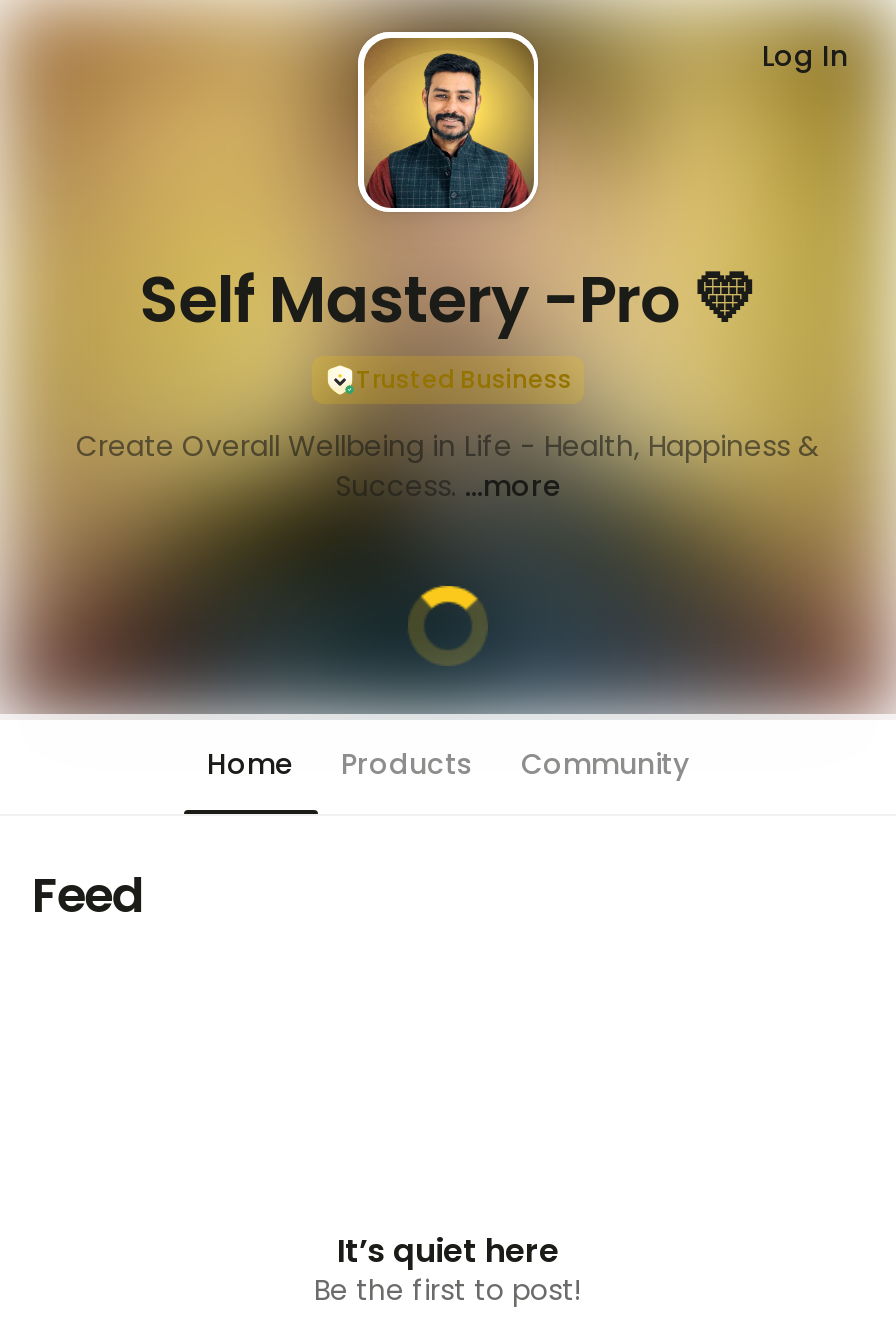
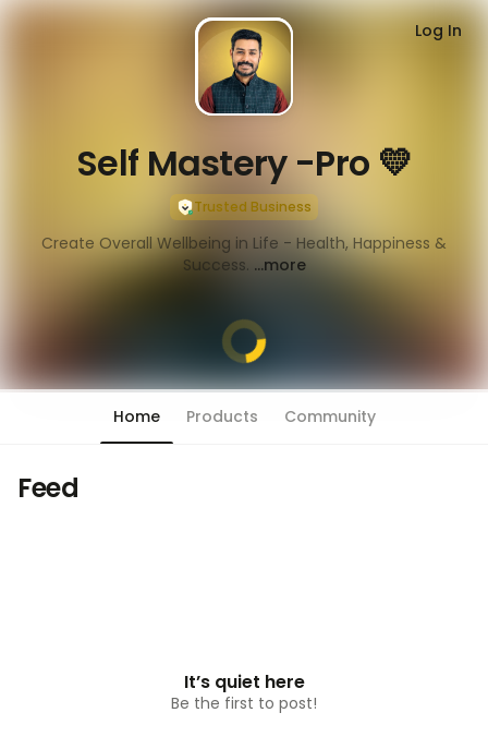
[420,584,488,664] [image] -> [231,319,267,363] [image]

